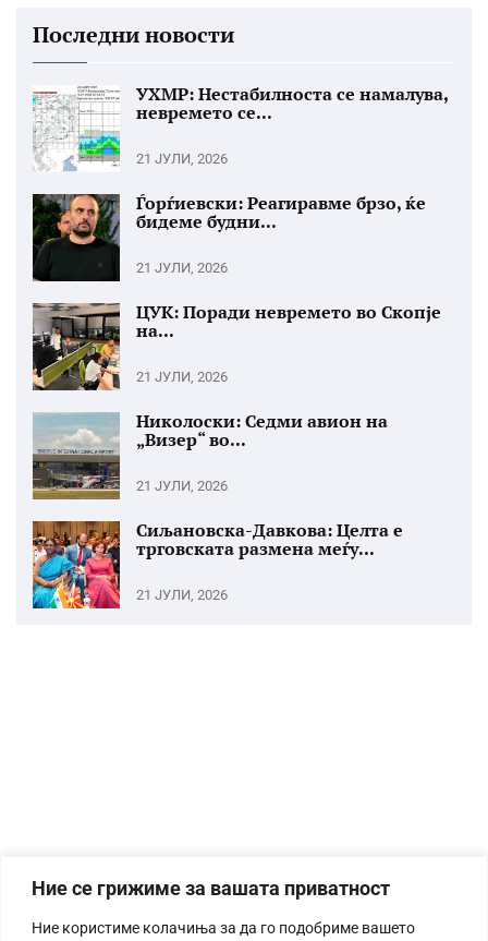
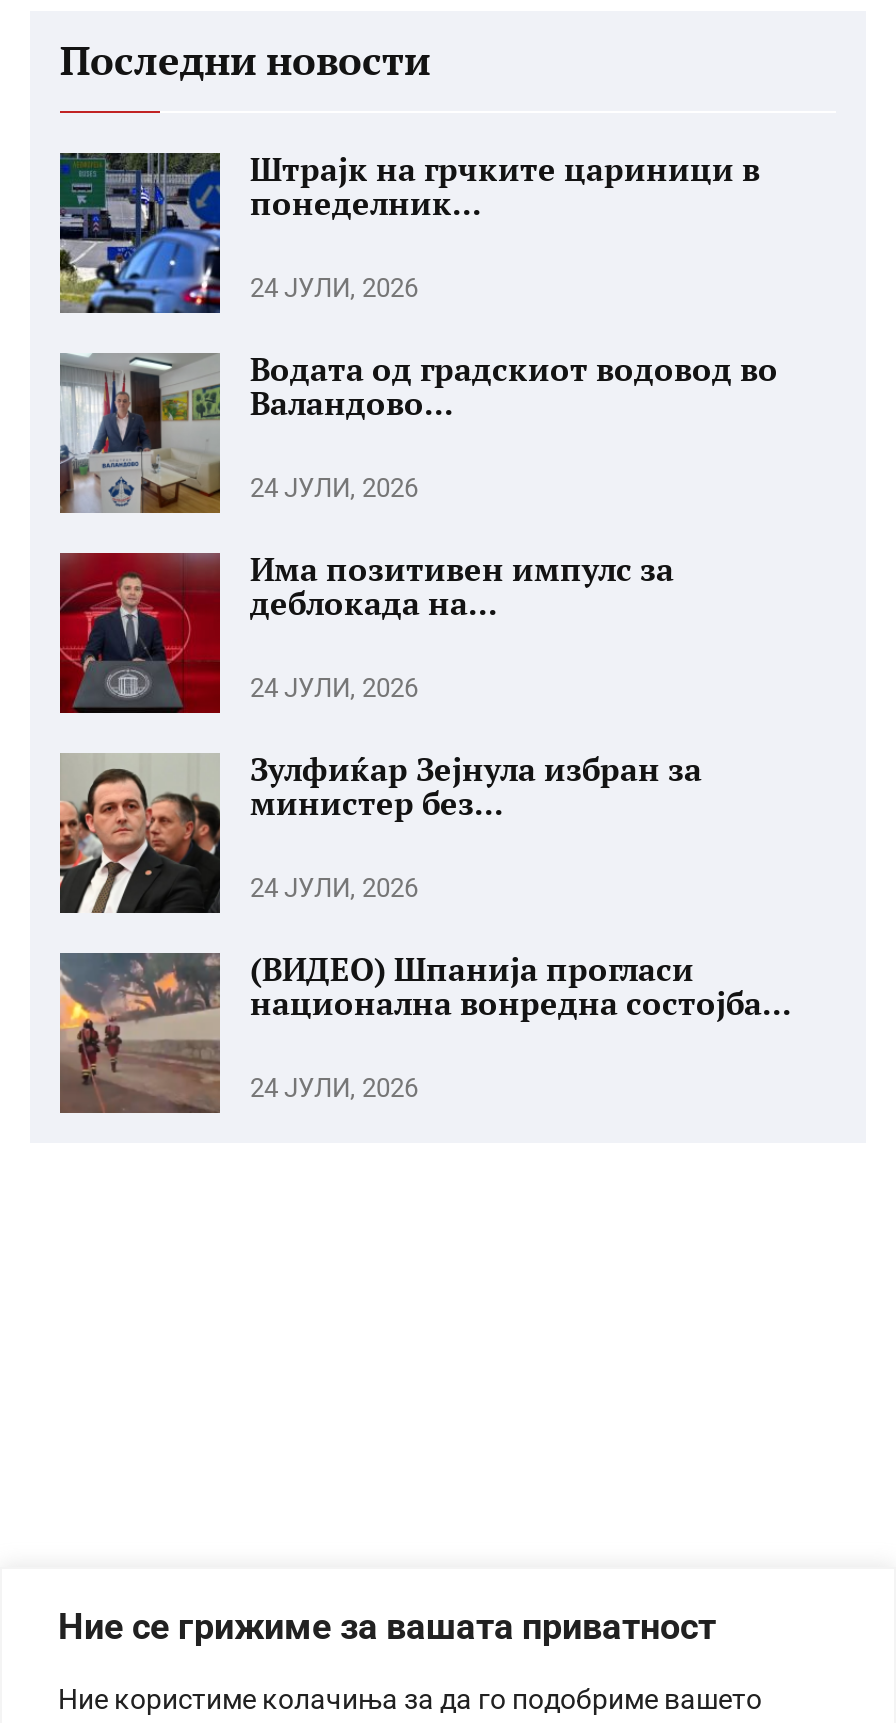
[32,82,448,172] [image] | УХМР: Нестабилноста се намалува, | невремето се... -> [58,147,760,315] [image] | Штрајк на грчките цариници в | понеделник...
[136,150,228,167] 21 ЈУЛИ, 2026 -> [250,273,418,303] 24 ЈУЛИ, 2026
[32,191,426,282] [image] | Ѓорѓиевски: Реагиравме брзо, ќе | бидеме будни... -> [58,347,778,515] [image] | Водата од градскиот водовод во | Валандово...
[136,260,228,276] 21 ЈУЛИ, 2026 -> [250,473,418,503] 24 ЈУЛИ, 2026
[32,300,441,391] [image] | ЦУК: Поради невремето во Скопје | на... -> [58,547,674,715] [image] | Има позитивен импулс за | деблокада на...
[136,369,228,385] 21 ЈУЛИ, 2026 -> [250,673,418,703] 24 ЈУЛИ, 2026
[32,409,388,500] [image] | Николоски: Седми авион на | „Визер“ во... -> [58,747,702,915] [image] | Зулфиќар Зејнула избран за | министер без...
[136,478,228,494] 21 ЈУЛИ, 2026 -> [250,873,418,903] 24 ЈУЛИ, 2026
[32,518,403,610] [image] | Сиљановска-Давкова: Целта е | трговската размена меѓу... -> [58,947,792,1115] [image] | (ВИДЕО) Шпанија прогласи | национална вонредна состојба...
[136,587,228,603] 21 ЈУЛИ, 2026 -> [250,1073,418,1103] 24 ЈУЛИ, 2026

